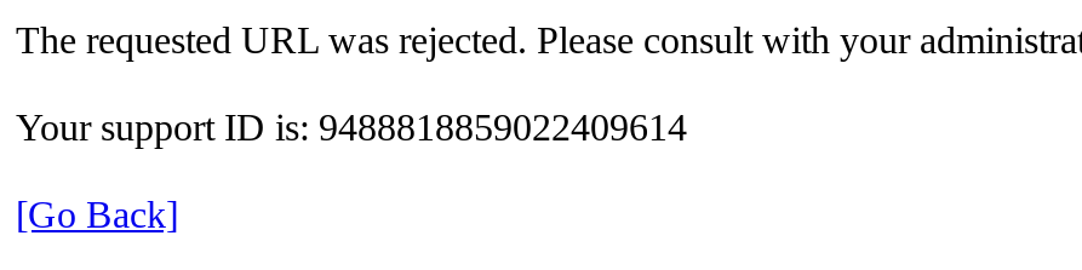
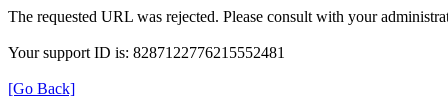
[16,107,687,148] Your support ID is: 9488818859022409614 -> [8,44,285,61] Your support ID is: 8287122776215552481

